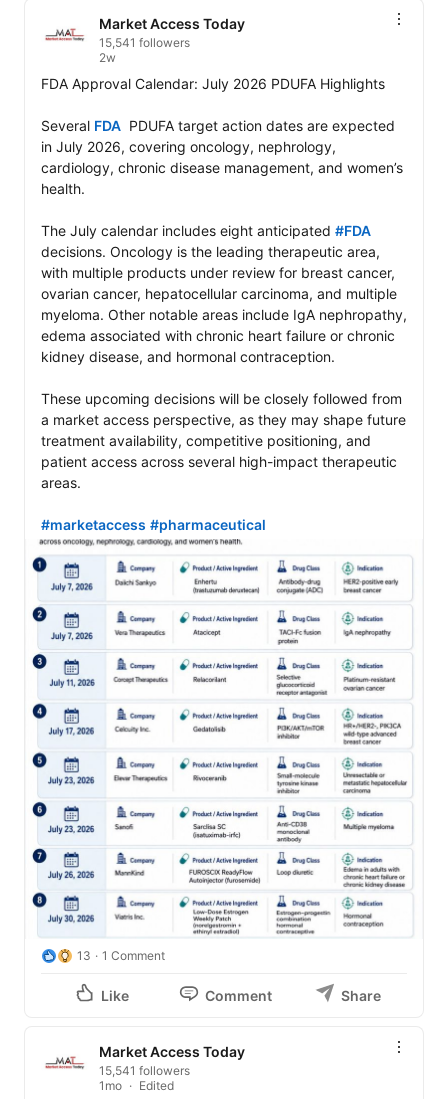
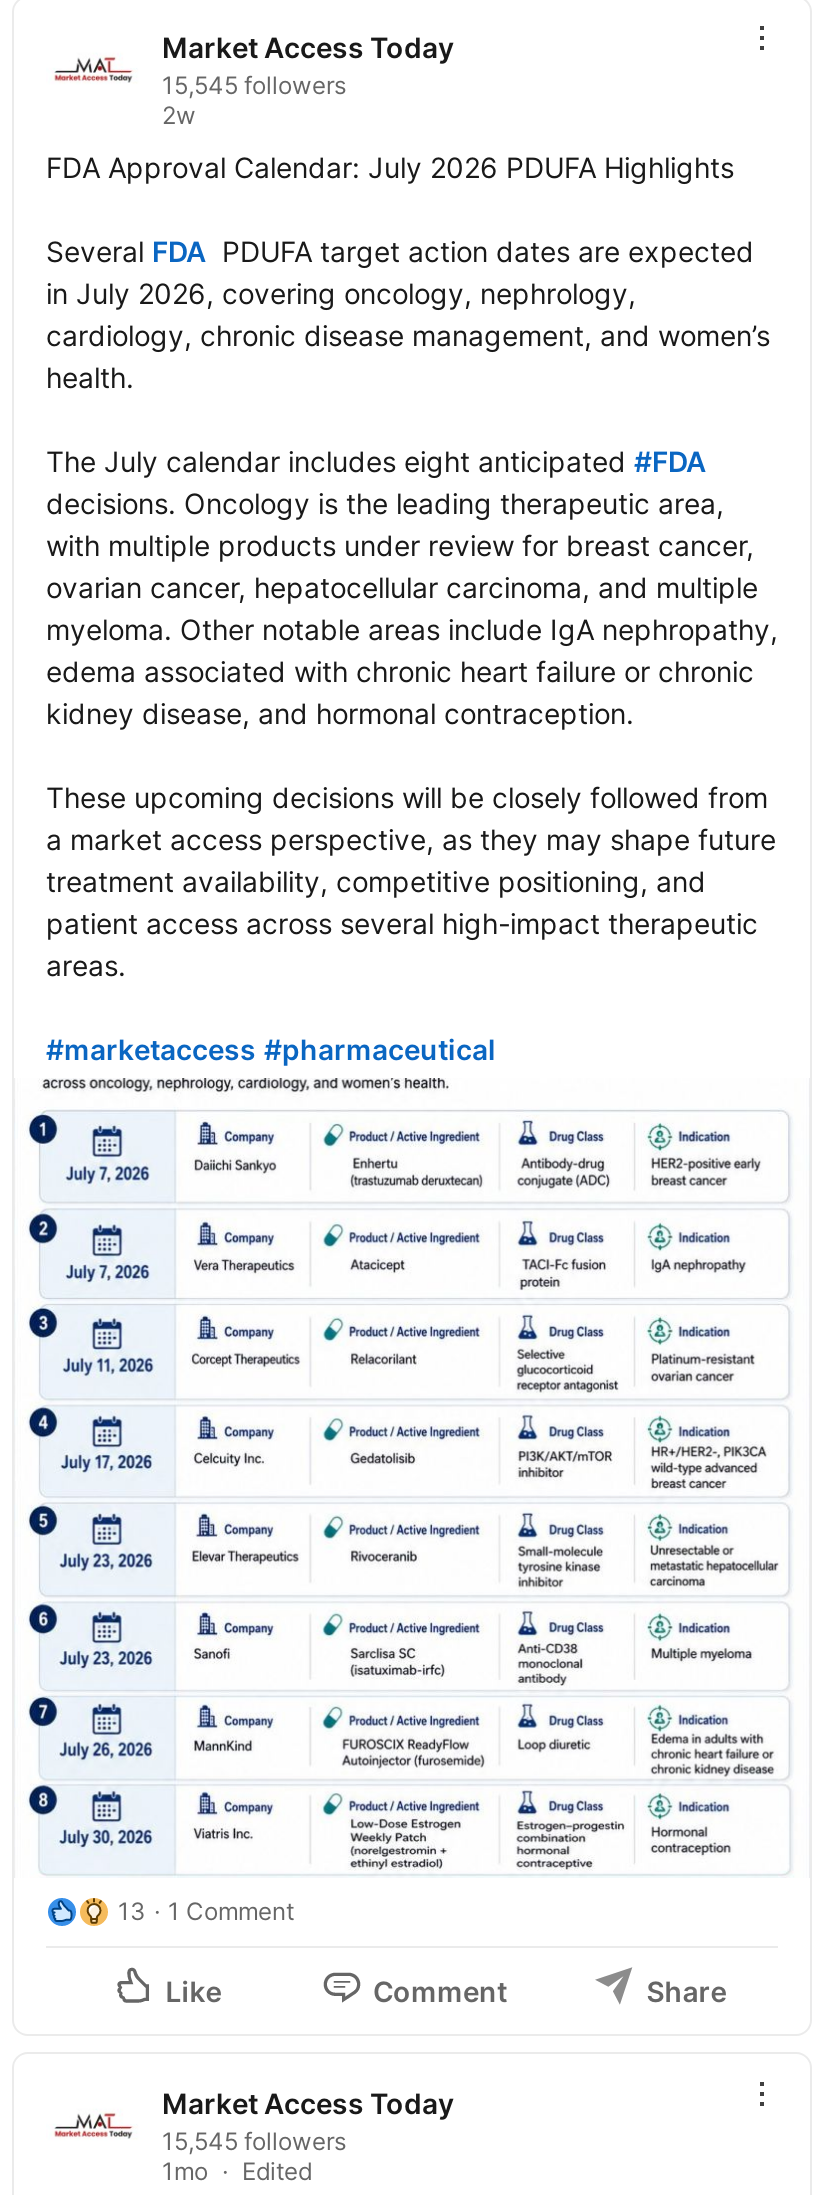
[99,35,190,50] 15,541 followers -> [162,70,346,100] 15,545 followers
[99,1063,190,1078] 15,541 followers -> [162,2126,346,2156] 15,545 followers

